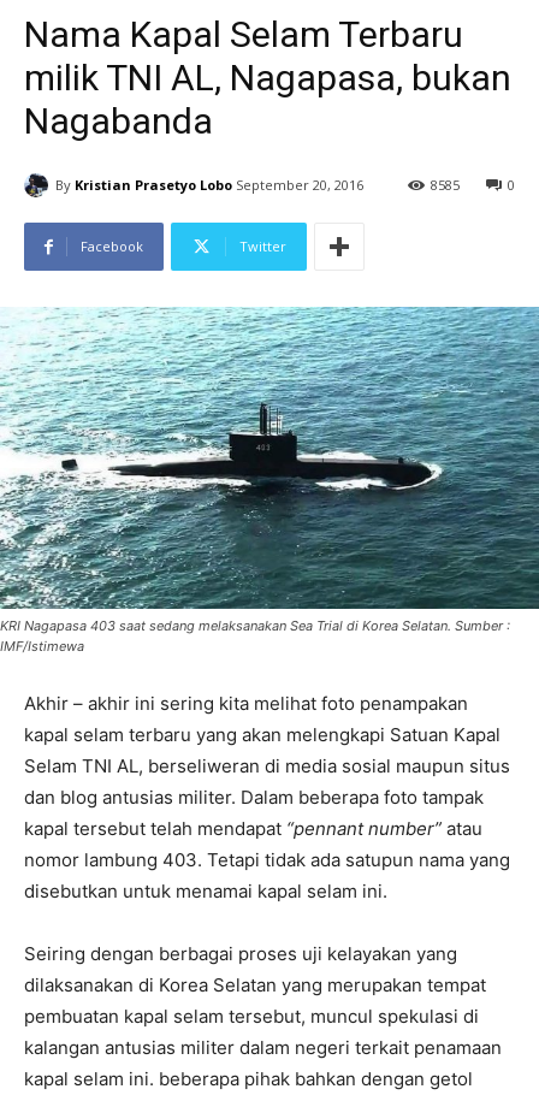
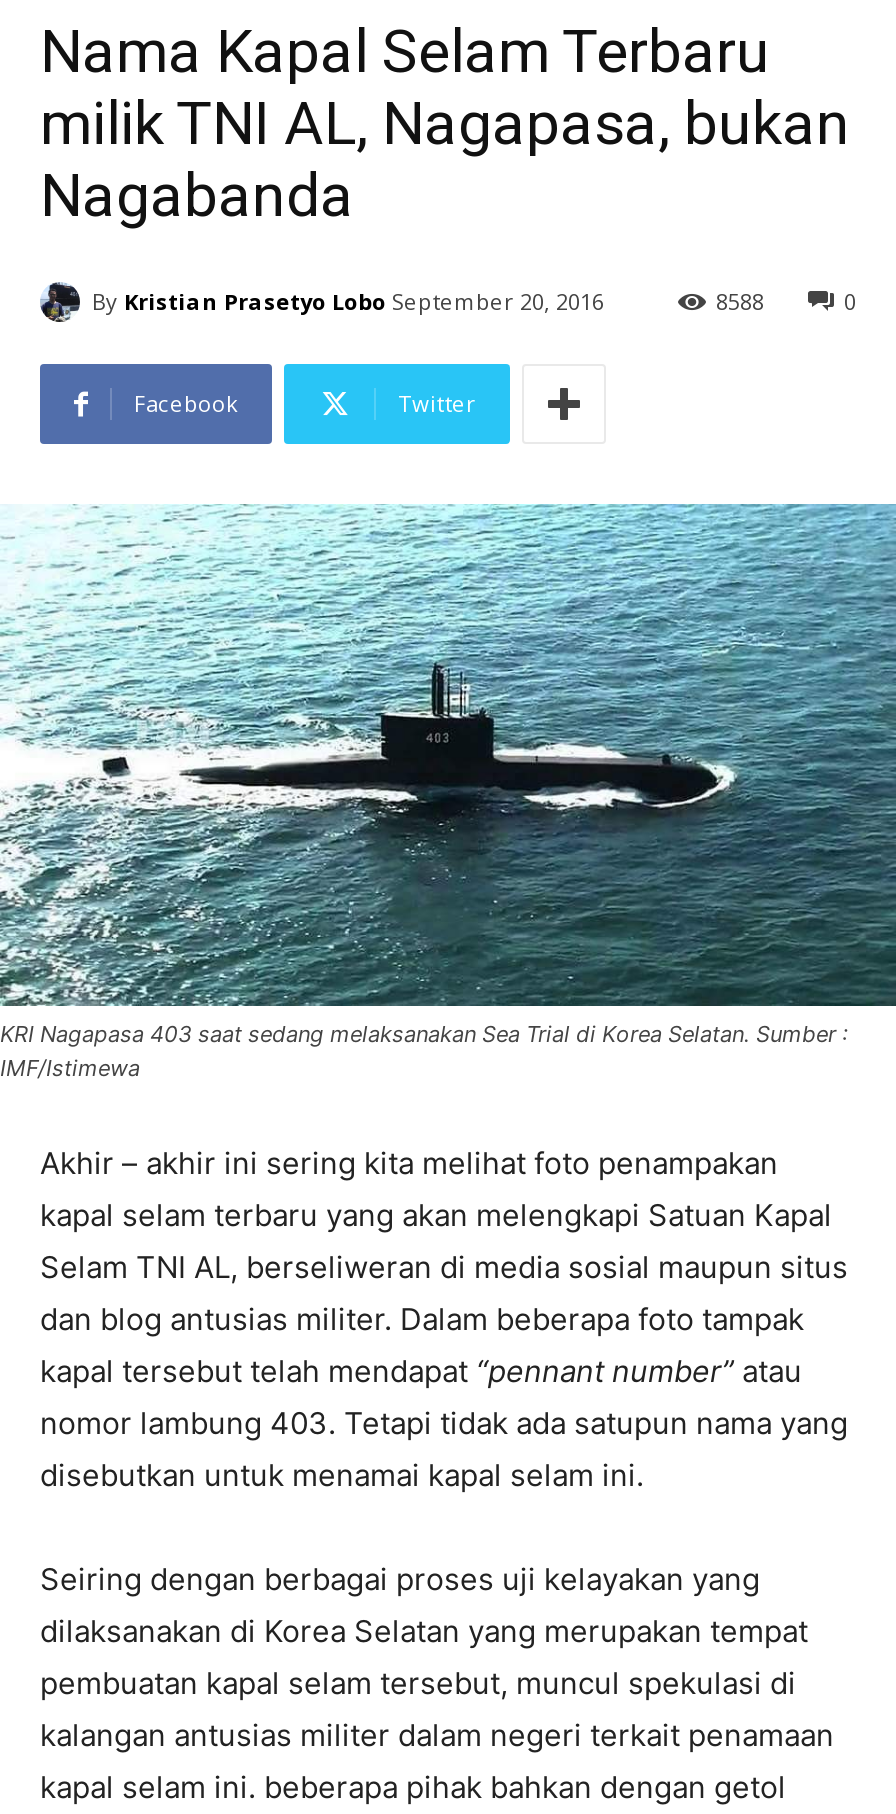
[431,176,460,194] 8585 -> [716,286,764,316] 8588

